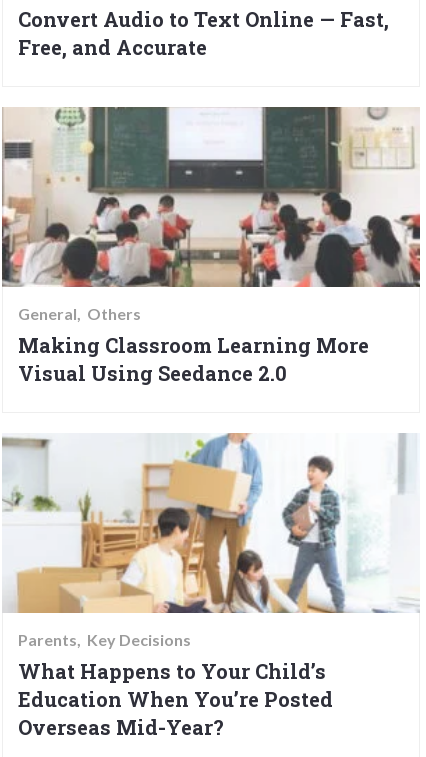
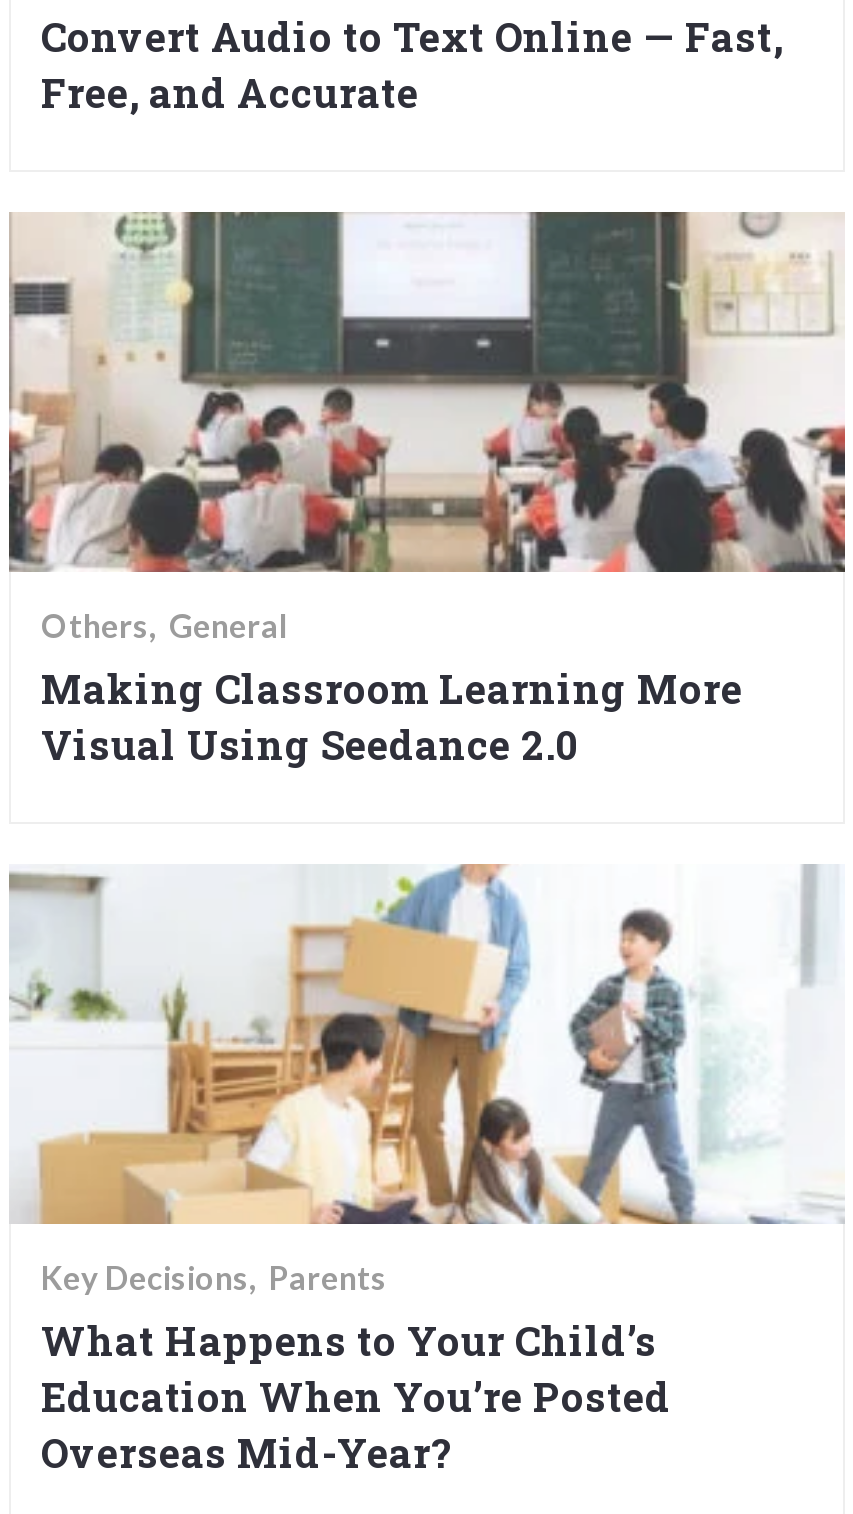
[18,304,141,323] General Others -> [41,607,287,645] Others General
[18,630,191,649] Parents Key Decisions -> [41,1259,387,1297] Key Decisions Parents

